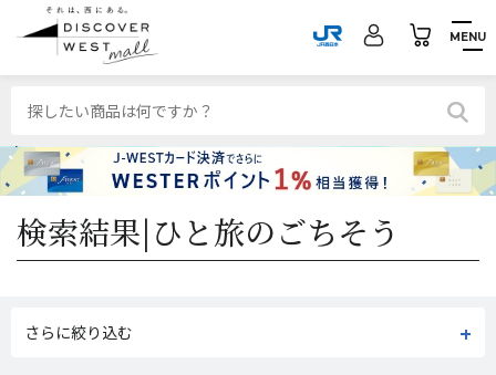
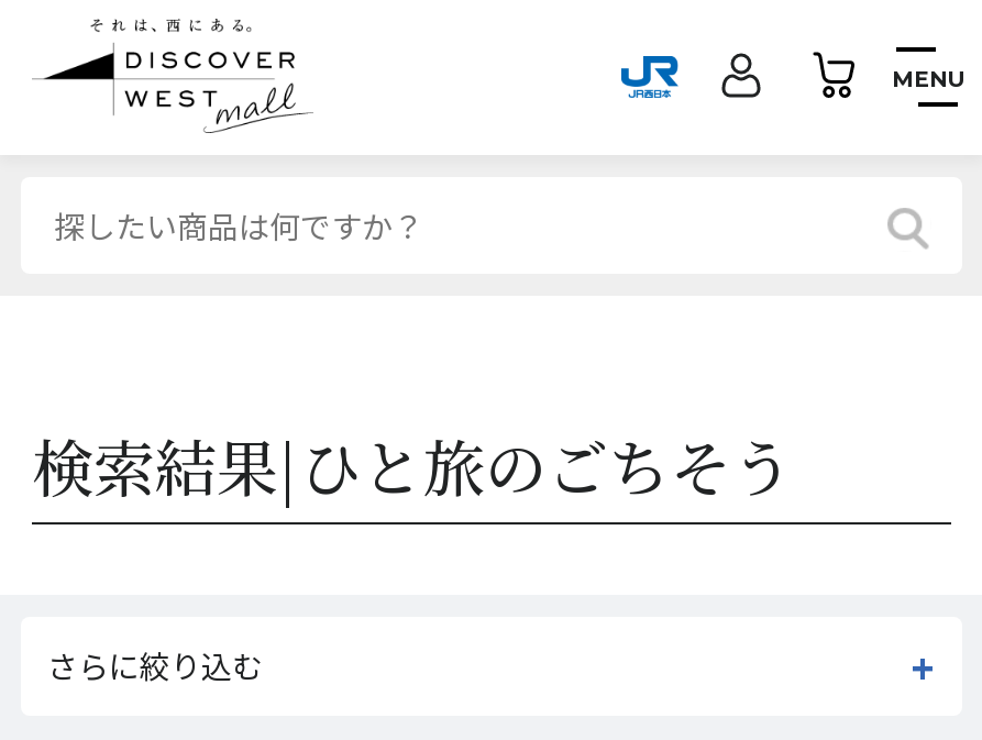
[3,145,89,196] [image] -> none
[111,146,387,191] [image] -> none
[410,146,493,197] [image] -> none

